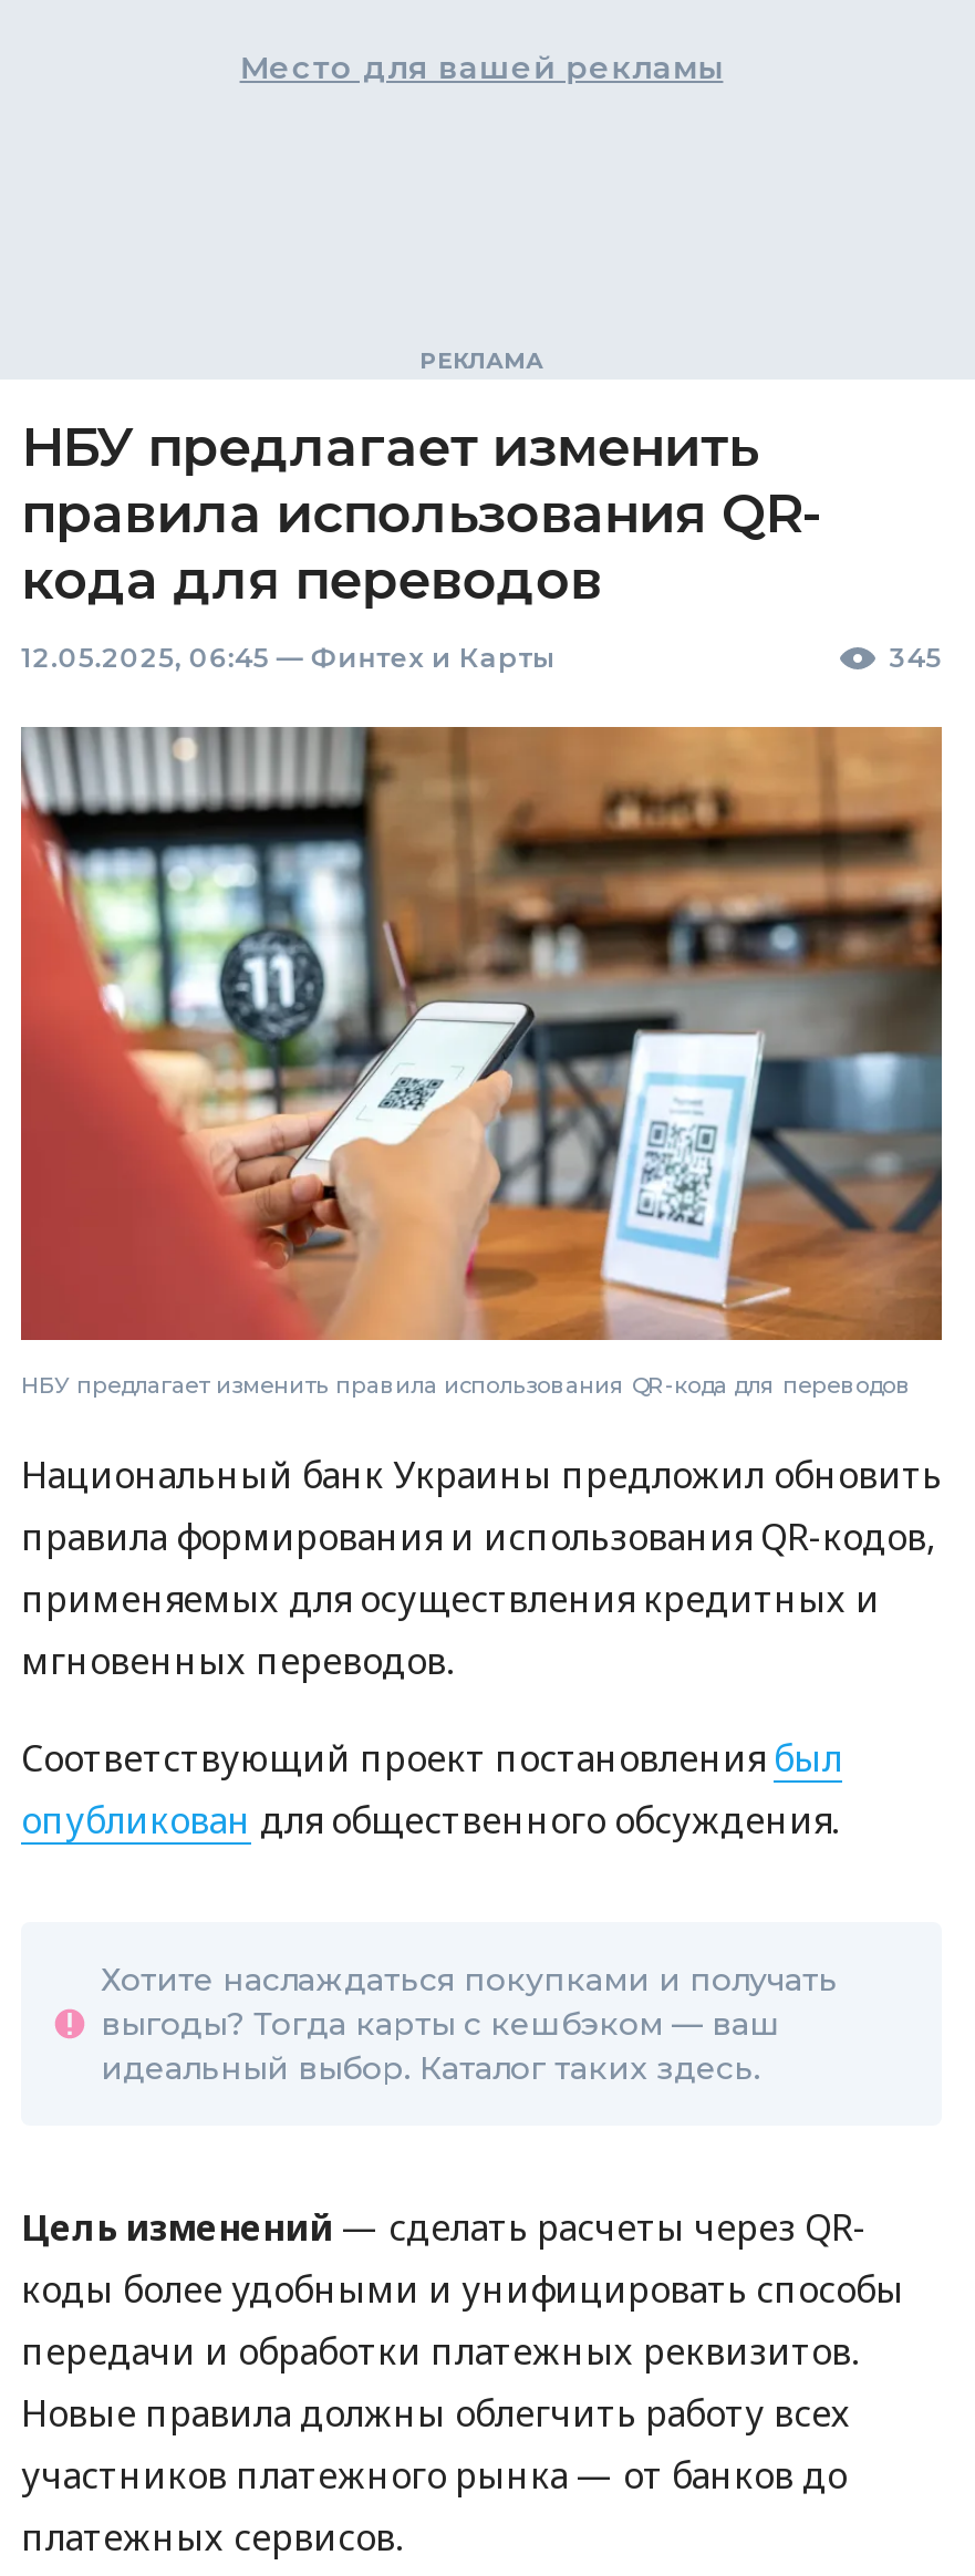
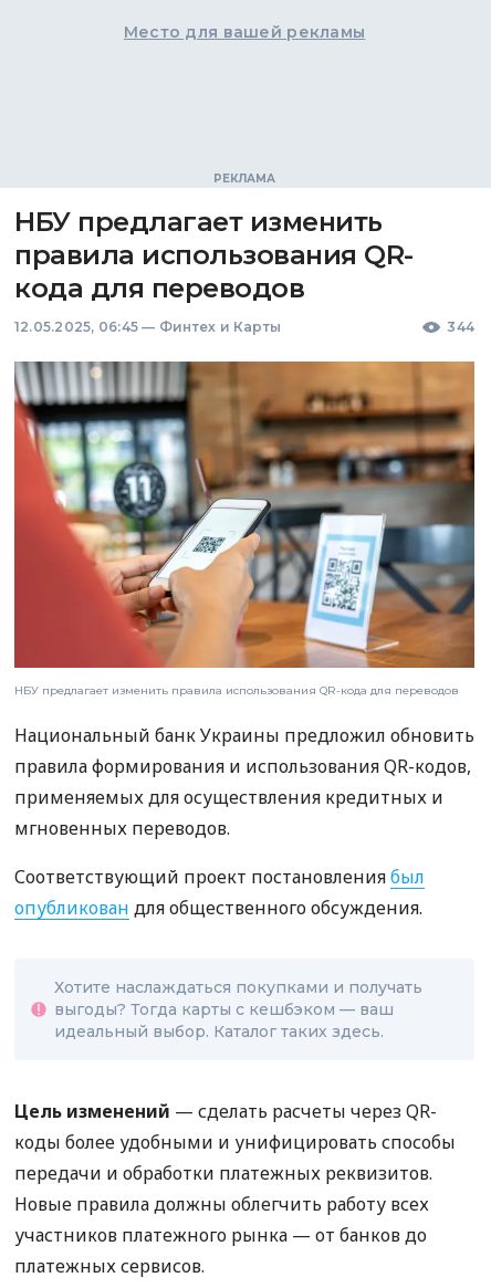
[889,641,942,674] 345 -> [447,318,474,335] 344

